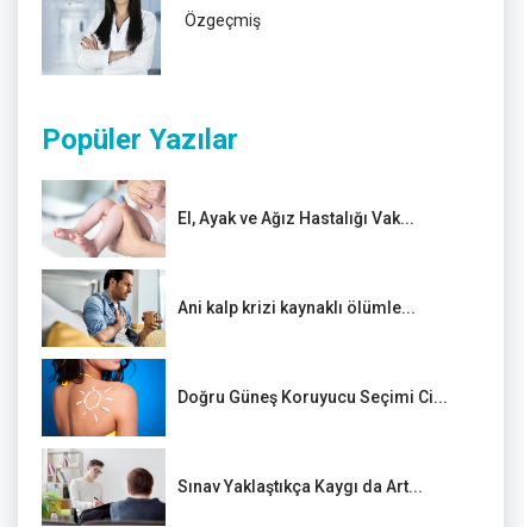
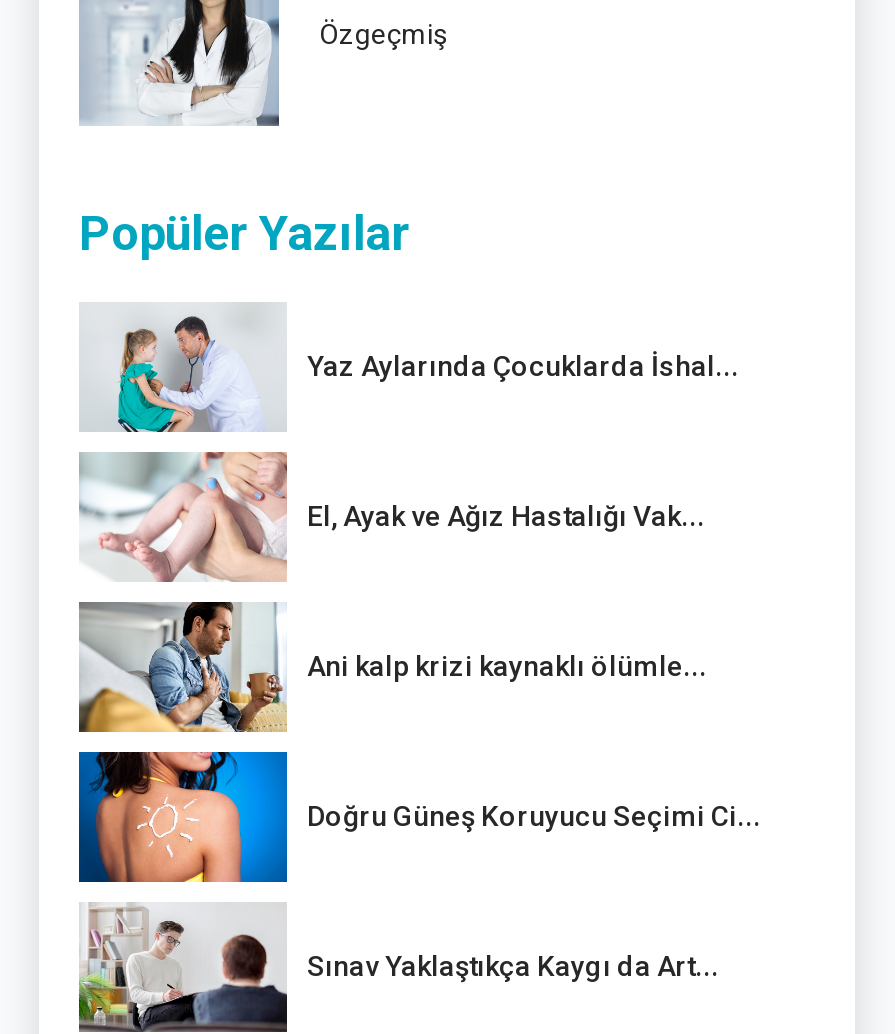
none -> [79,304,739,434] [image] | Yaz Aylarında Çocuklarda İshal...

